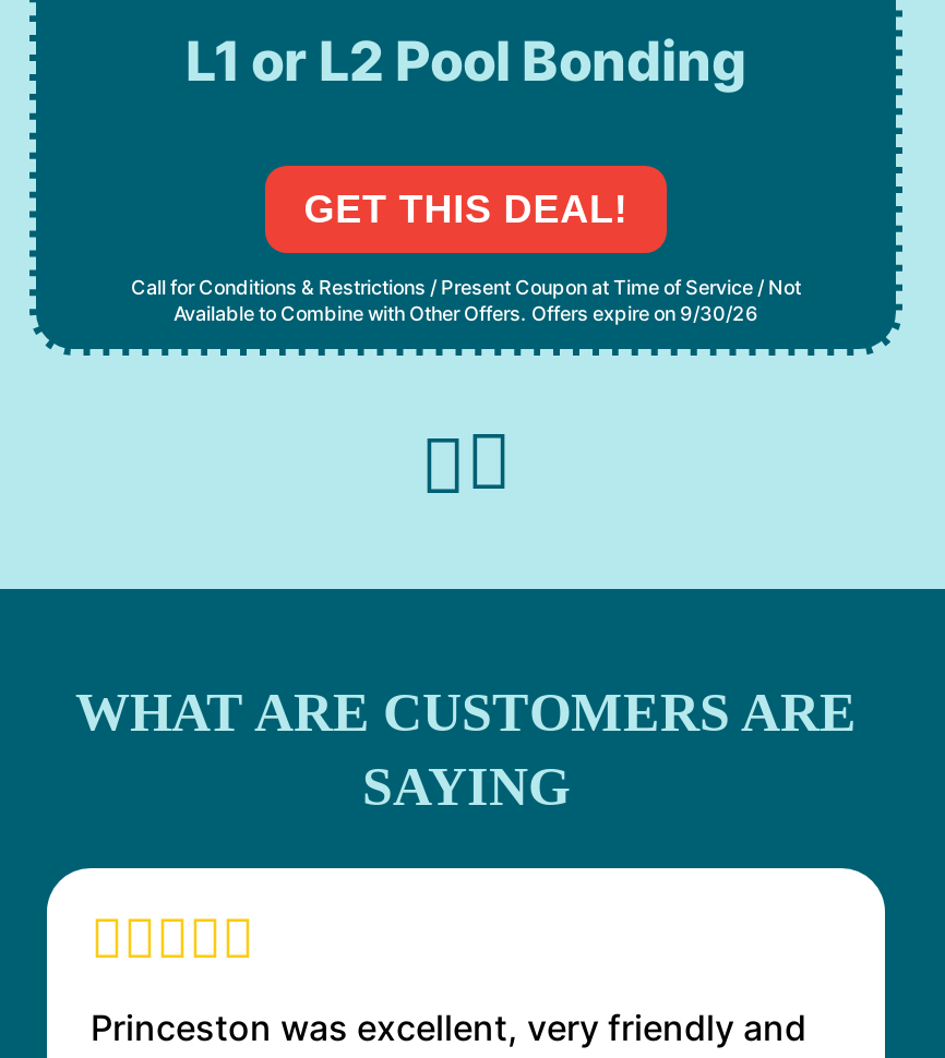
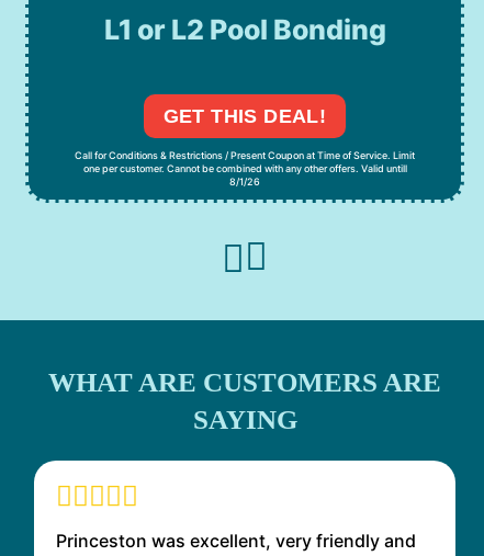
[131,275,801,325] Call for Conditions & Restrictions / Present Coupon at Time of Service / Not | Available to Combine with Other Offers. Offers expire on 9/30/26 -> [75,149,415,188] Call for Conditions & Restrictions / Present Coupon at Time of Service. Limit | one per customer. Cannot be combined with any other offers. Valid untill | 8/1/26

